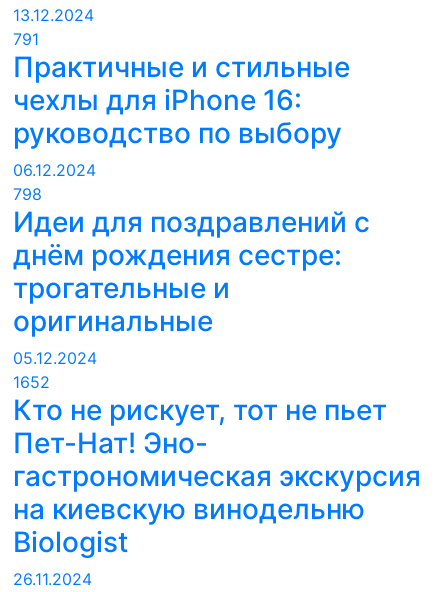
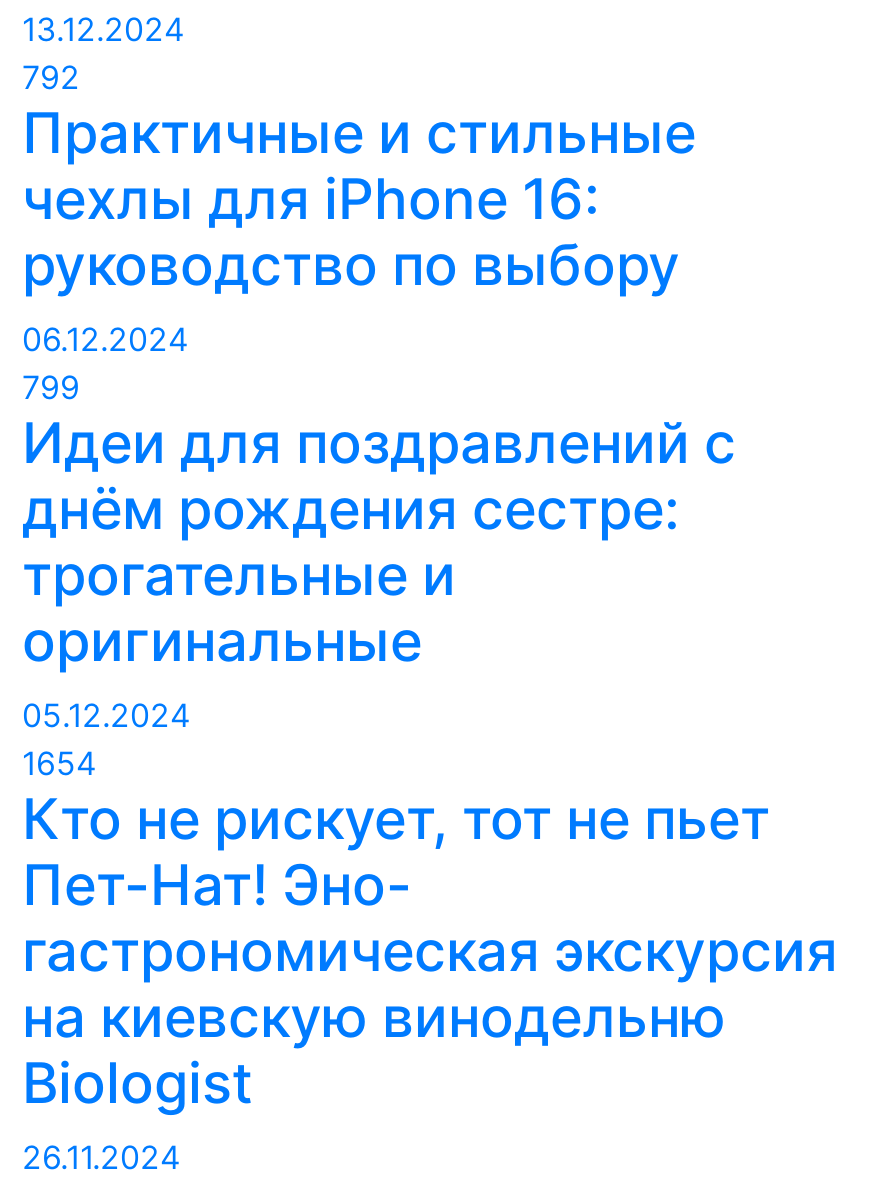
[13,29,39,49] 791 -> [22,58,80,98] 792
[13,184,42,204] 798 -> [22,368,80,408] 799
[13,372,50,392] 1652 -> [22,744,96,784] 1654

